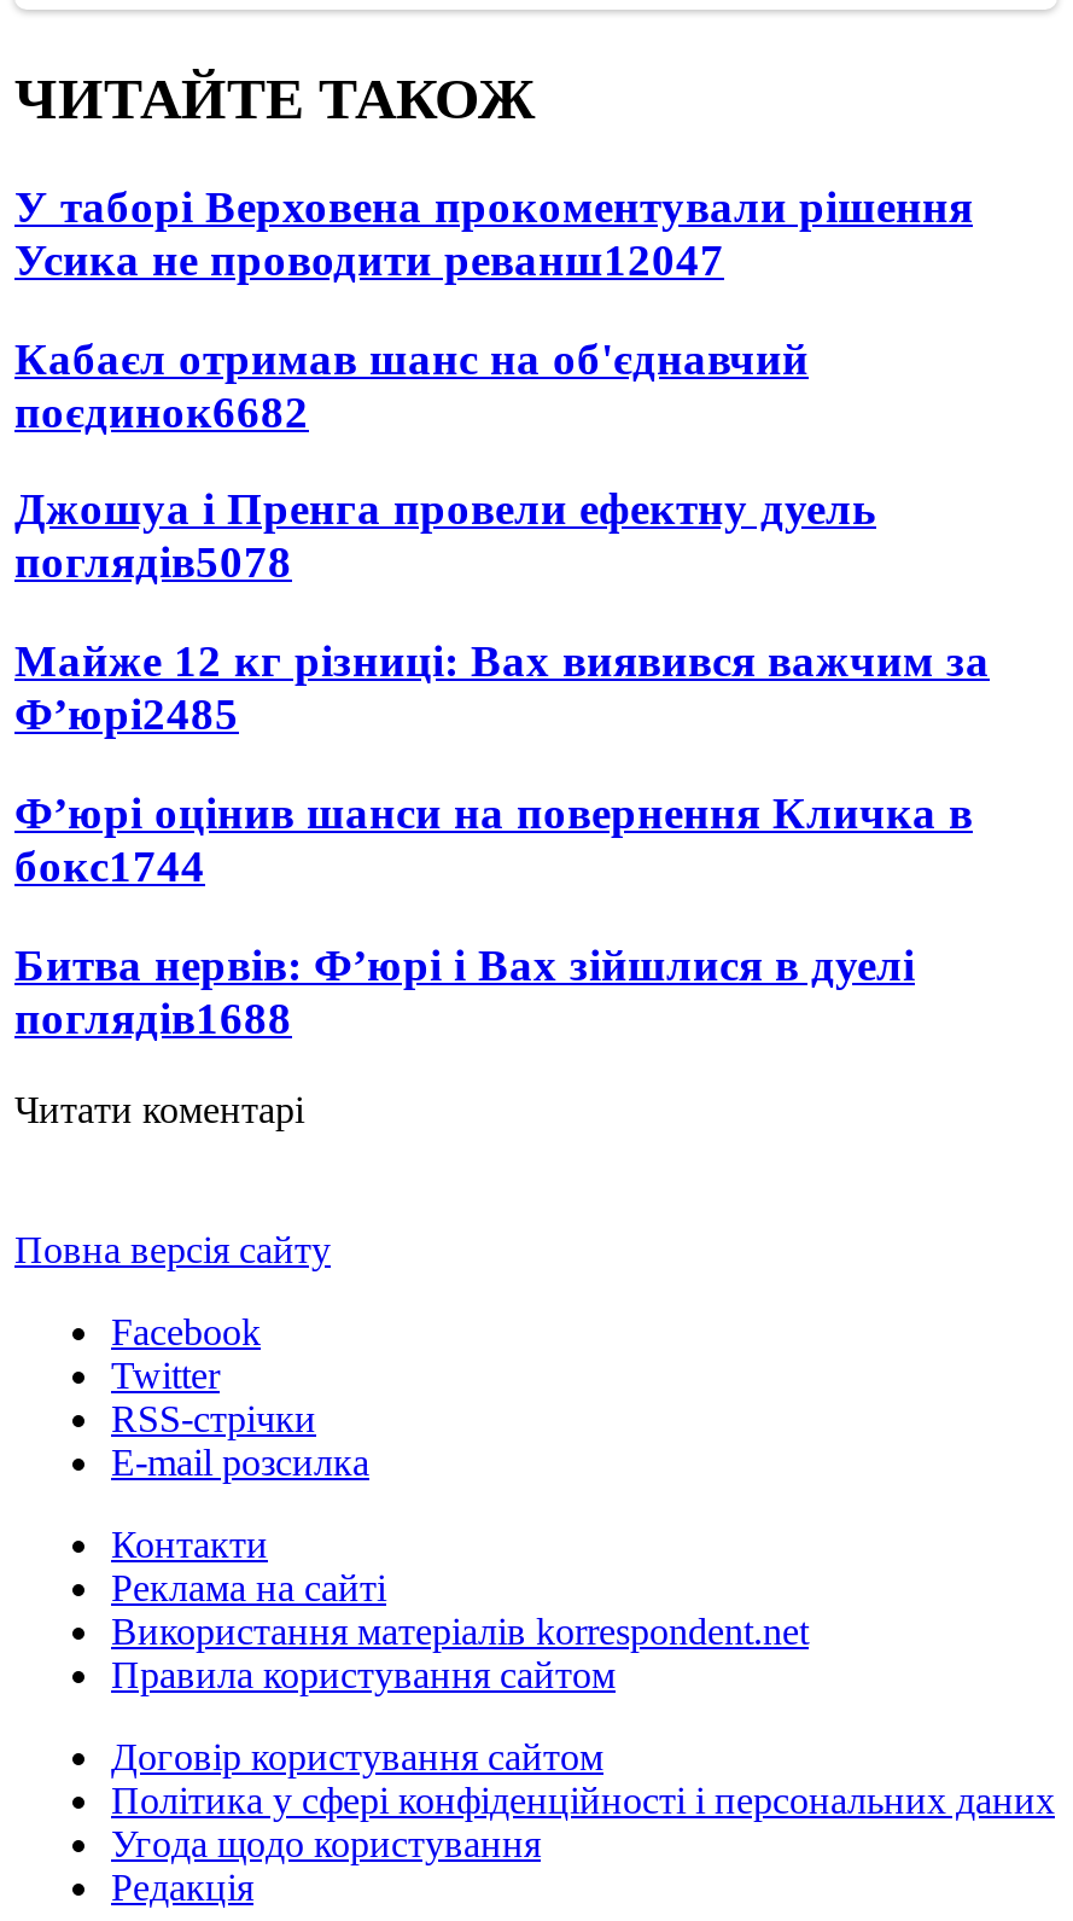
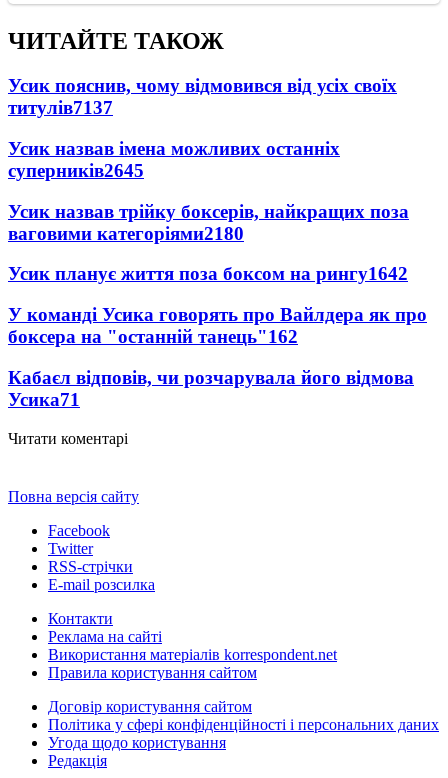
[14,182,973,285] У таборі Верховена прокоментували рішення | Усика не проводити реванш12047 -> [8,75,397,118] Усик пояснив, чому відмовився від усіх своїх | титулів7137
[14,333,809,437] Кабаєл отримав шанс на об'єднавчий | поєдинок6682 -> [8,138,340,181] Усик назвав імена можливих останніх | суперників2645
[14,484,876,588] Джошуа і Пренга провели ефектну дуель | поглядів5078 -> [8,201,409,244] Усик назвав трійку боксерів, найкращих поза | ваговими категоріями2180
[14,636,990,740] Майже 12 кг різниці: Вах виявився важчим за | Ф’юрі2485 -> [8,263,408,284] Усик планує життя поза боксом на рингу1642
[14,787,973,891] Ф’юрі оцінив шанси на повернення Кличка в | бокс1744 -> [8,304,427,347] У команді Усика говорять про Вайлдера як про | боксера на "останній танець"162
[14,939,915,1043] Битва нервів: Ф’юрі і Вах зійшлися в дуелі | поглядів1688 -> [8,367,414,410] Кабаєл відповів, чи розчарувала його відмова | Усика71

